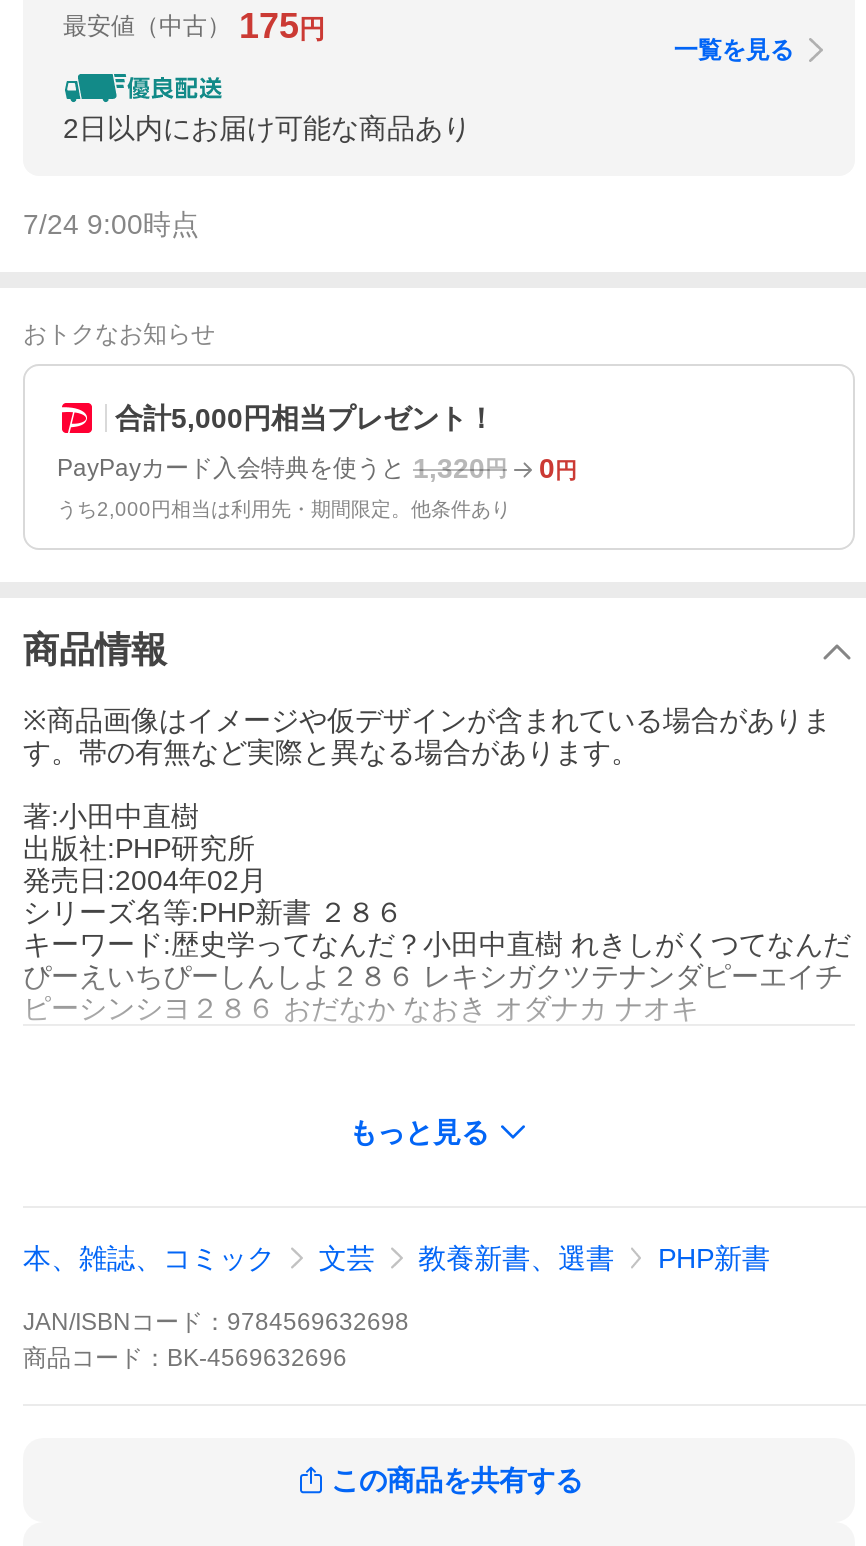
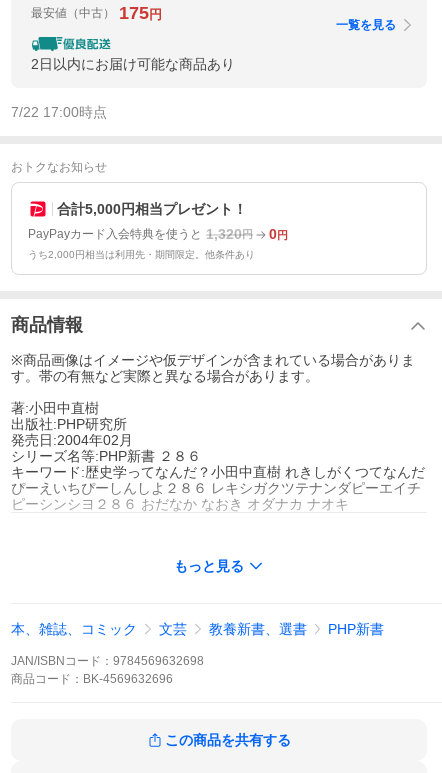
[23,209,199,241] 7/24 9:00時点 -> [11,104,107,120] 7/22 17:00時点

